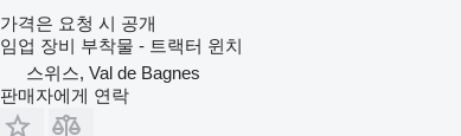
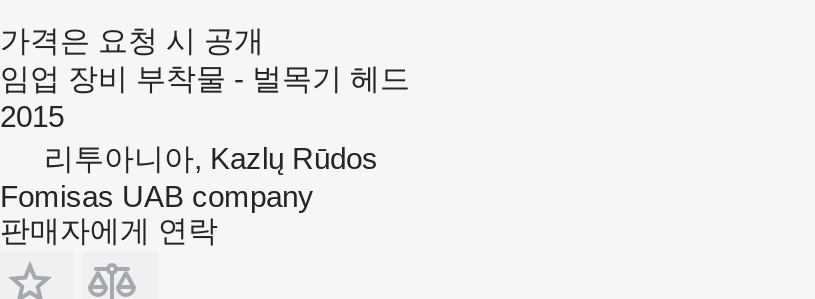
[0,35,243,83] 임업 장비 부착물 - 트랙터 윈치 | 스위스, Val de Bagnes -> [0,61,410,213] 임업 장비 부착물 - 벌목기 헤드 | 2015 | 리투아니아, Kazlų Rūdos | Fomisas UAB company

